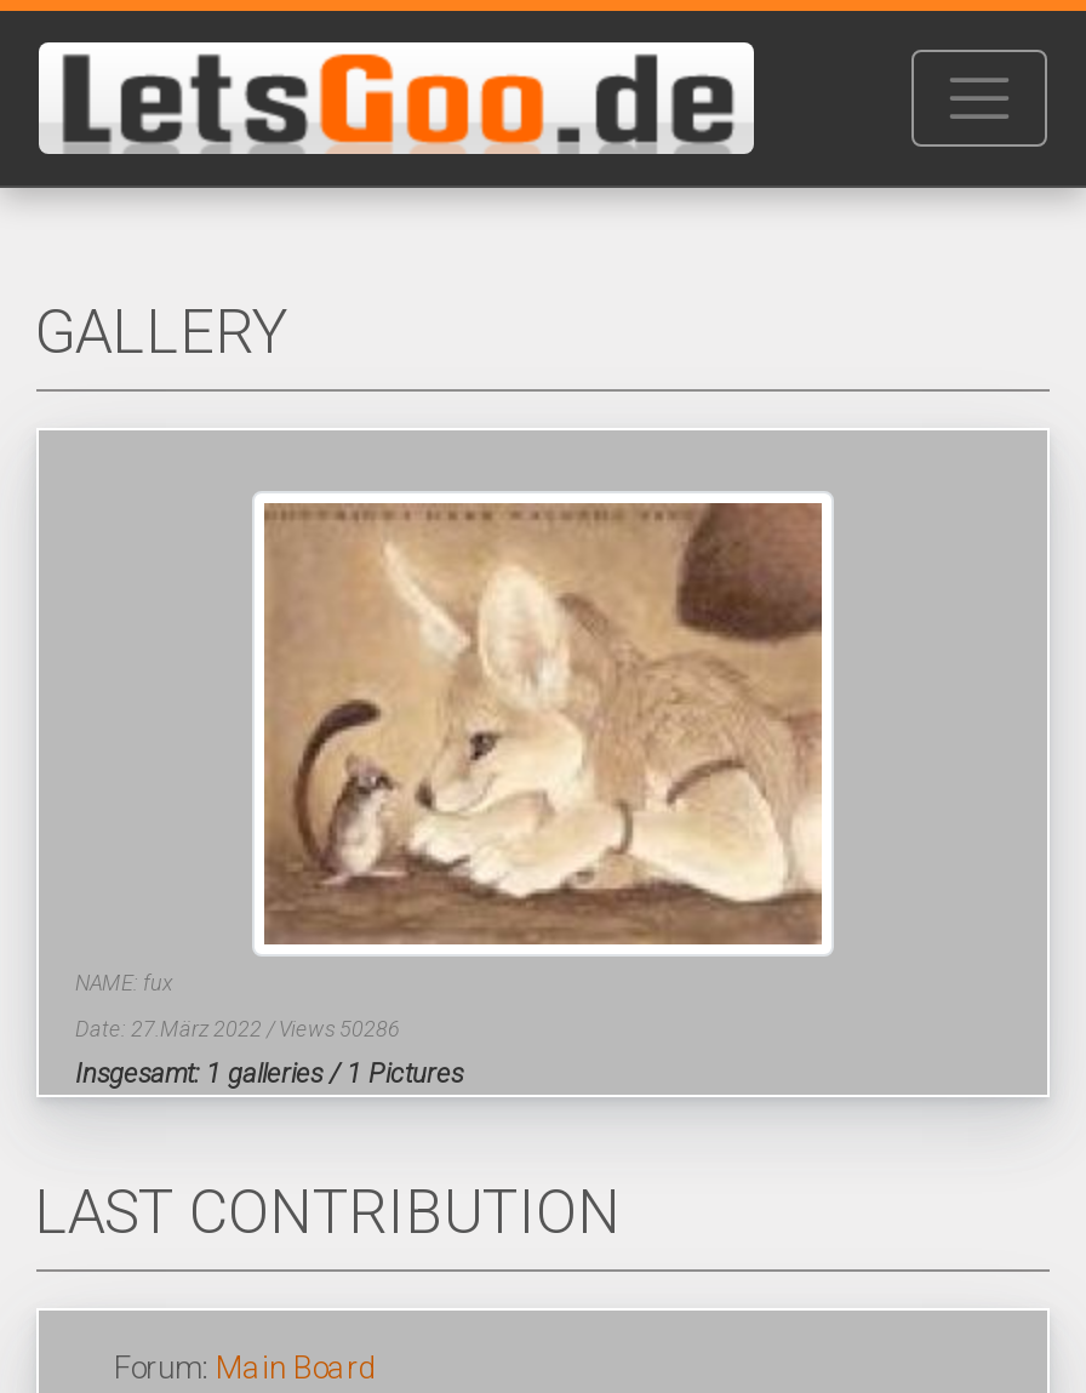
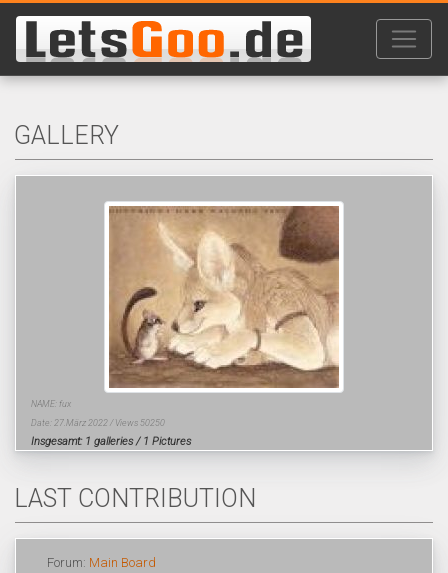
[75,1017,400,1041] Date: 27.März 2022 / Views 50286 -> [31,418,165,428] Date: 27.März 2022 / Views 50250

